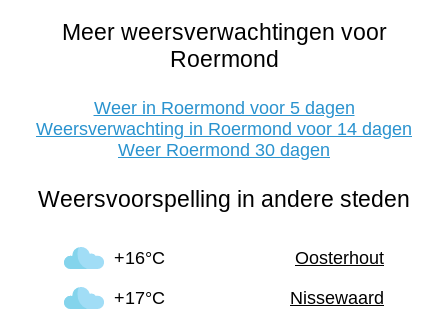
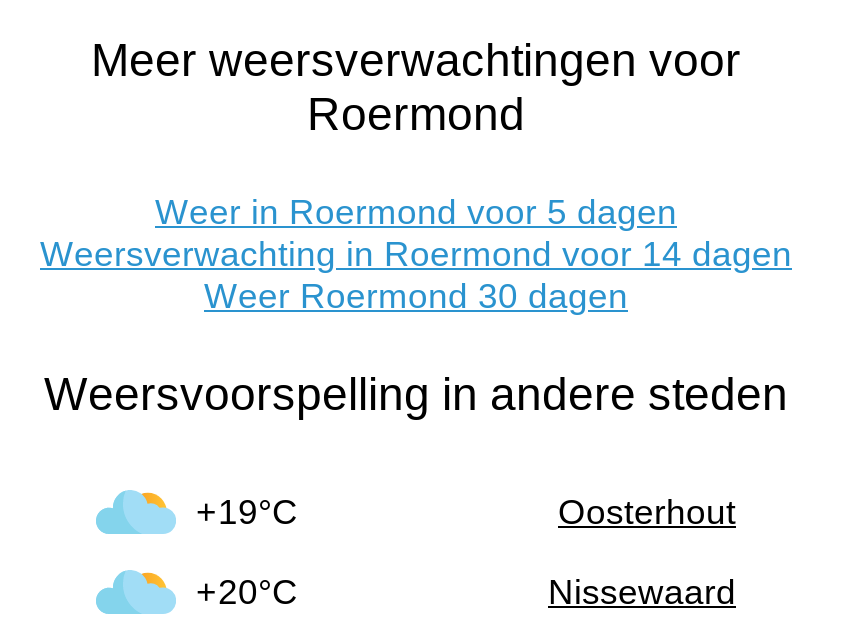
[114,248,165,268] +16°C -> [196,492,298,532] +19°C
[114,288,165,308] +17°C -> [196,572,298,612] +20°C

